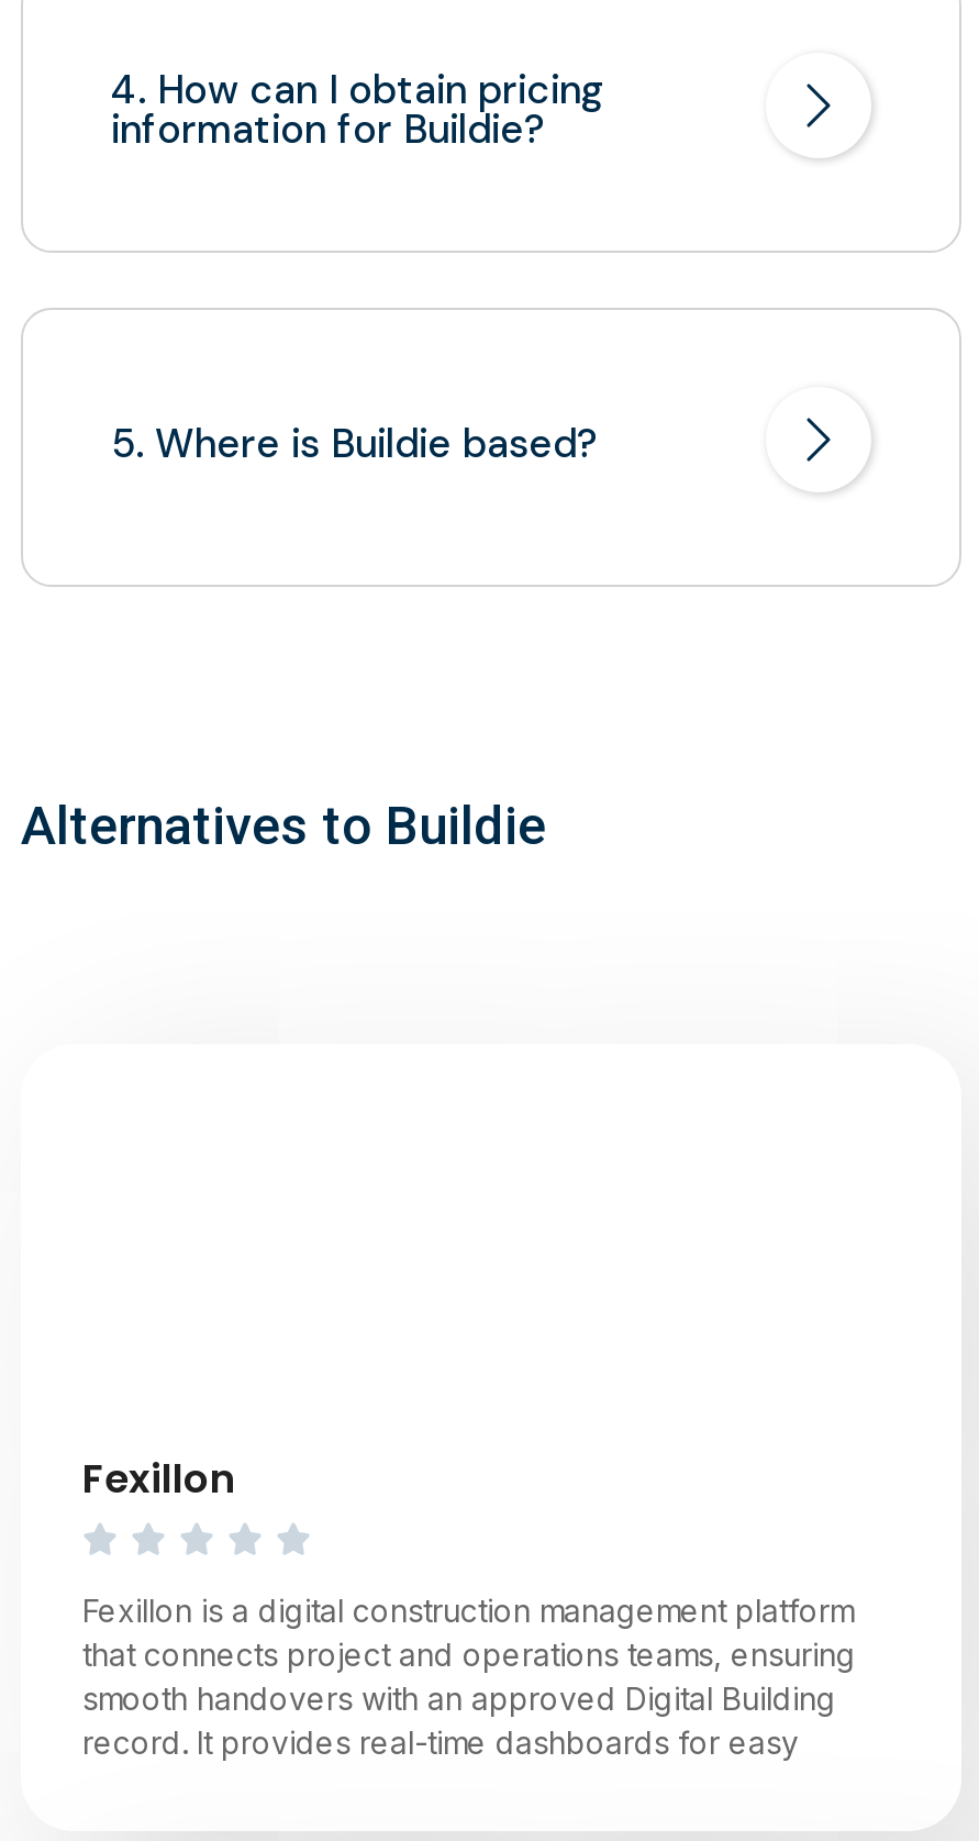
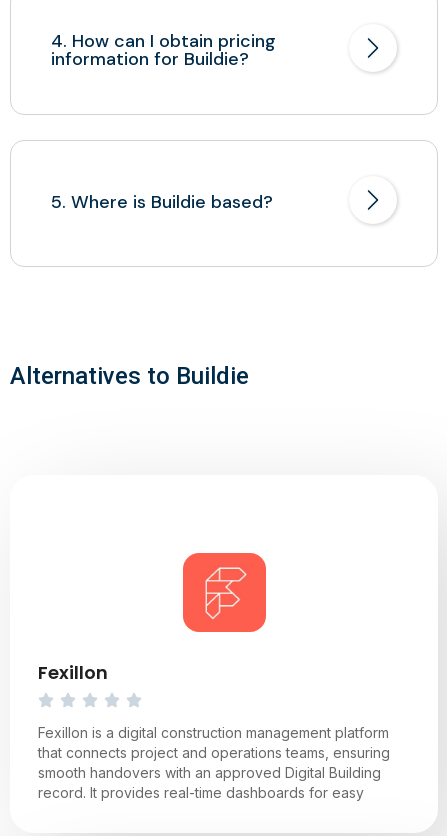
none -> [182,552,267,633] [image]

